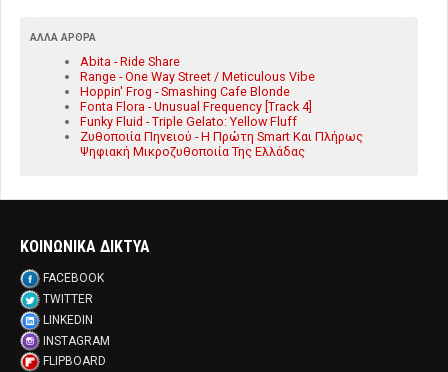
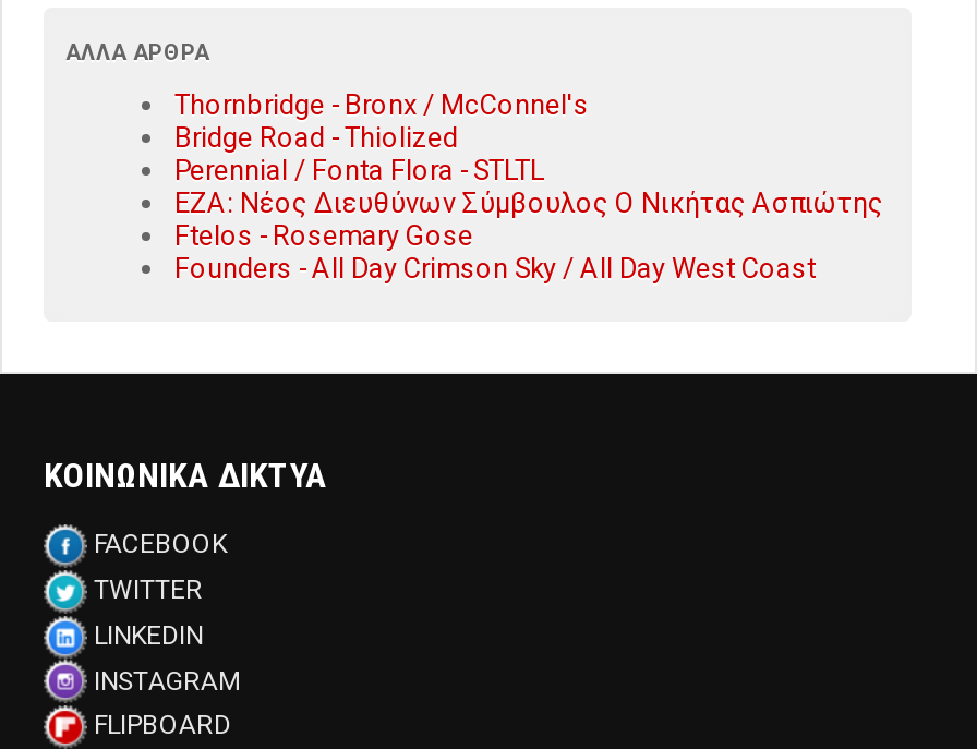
[80,54,363,159] Abita - Ride Share | Range - One Way Street / Meticulous Vibe | Hoppin' Frog - Smashing Cafe Blonde | Fonta Flora - Unusual Frequency [Track 4] | Funky Fluid - Triple Gelato: Yellow Fluff | Ζυθοποιία Πηνειού - Η Πρώτη Smart Και Πλήρως | Ψηφιακή Μικροζυθοποιία Της Ελλάδας -> [174,89,883,285] Thornbridge - Bronx / McConnel's | Bridge Road - Thiolized | Perennial / Fonta Flora - STLTL | ΕΖΑ: Νέος Διευθύνων Σύμβουλος Ο Νικήτας Ασπιώτης | Ftelos - Rosemary Gose | Founders - All Day Crimson Sky / All Day West Coast

